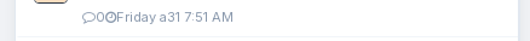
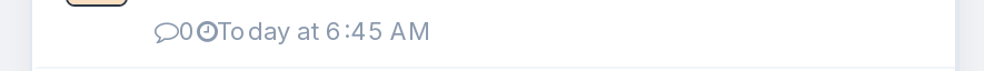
[96,8,234,25] 0 Friday a31 7:51 AM -> [179,16,430,47] 0 Today at 6:45 AM

